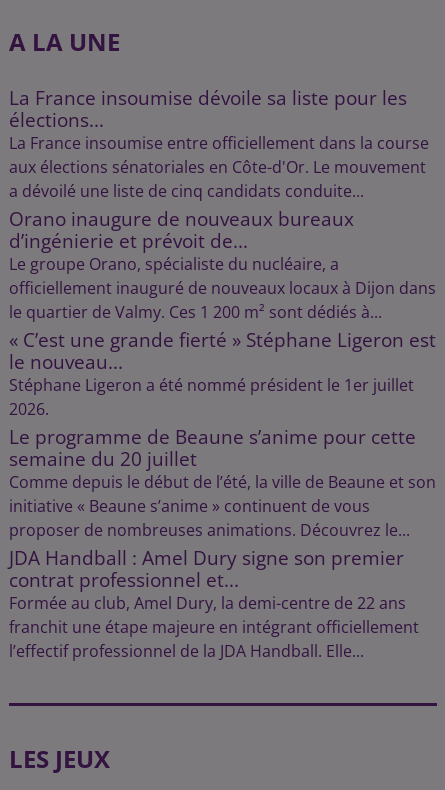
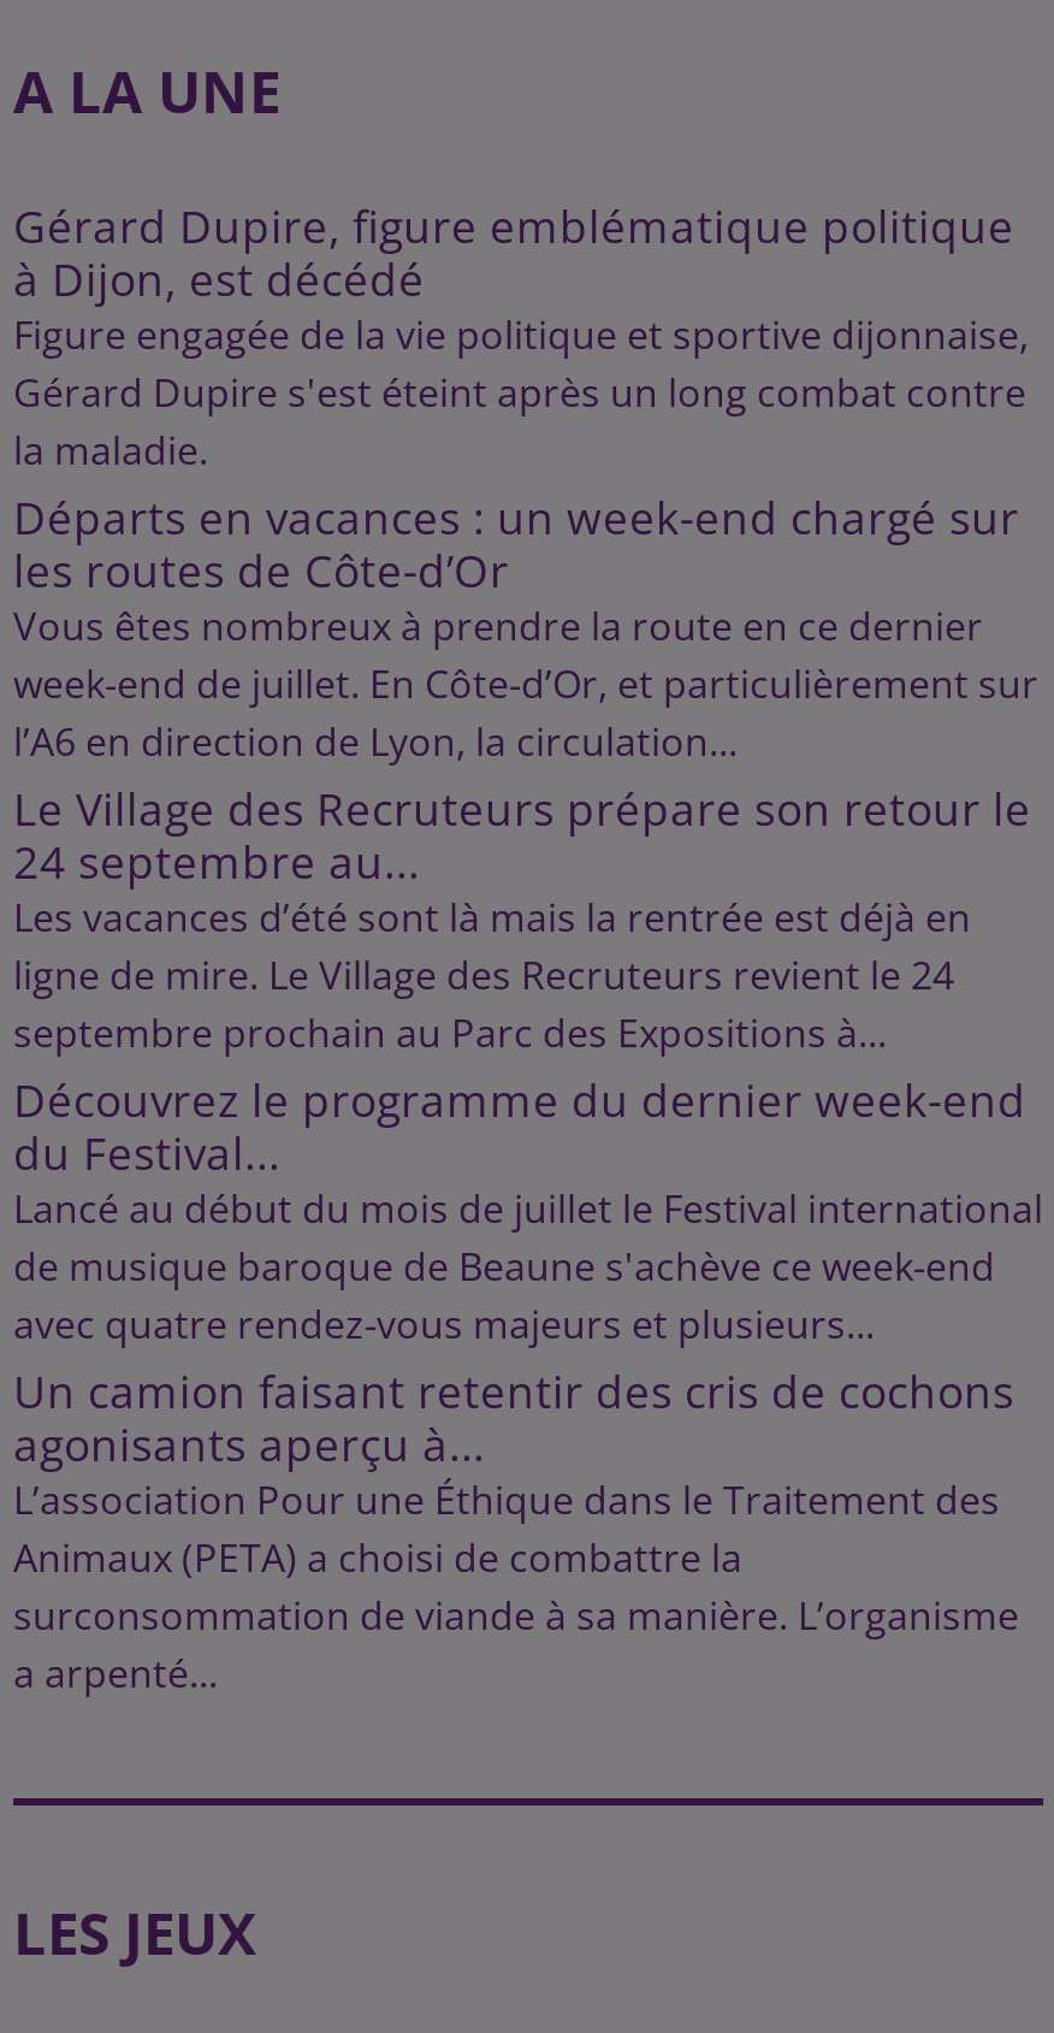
[9,85,436,662] La France insoumise dévoile sa liste pour les | élections... | La France insoumise entre officiellement dans la course | aux élections sénatoriales en Côte-d'Or. Le mouvement | a dévoilé une liste de cinq candidats conduite... | Orano inaugure de nouveaux bureaux | d’ingénierie et prévoit de... | Le groupe Orano, spécialiste du nucléaire, a | officiellement inauguré de nouveaux locaux à Dijon dans | le quartier de Valmy. Ces 1 200 m² sont dédiés à... | « C’est une grande fierté » Stéphane Ligeron est | le nouveau... | Stéphane Ligeron a été nommé président le 1er juillet | 2026. | Le programme de Beaune s’anime pour cette | semaine du 20 juillet | Comme depuis le début de l’été, la ville de Beaune et son | initiative « Beaune s’anime » continuent de vous | proposer de nombreuses animations. Découvrez le... | JDA Handball : Amel Dury signe son premier | contrat professionnel et... | Formée au club, Amel Dury, la demi-centre de 22 ans | franchit une étape majeure en intégrant officiellement | l’effectif professionnel de la JDA Handball. Elle... -> [13,195,1043,1700] Gérard Dupire, figure emblématique politique | à Dijon, est décédé | Figure engagée de la vie politique et sportive dijonnaise, | Gérard Dupire s'est éteint après un long combat contre | la maladie. | Départs en vacances : un week-end chargé sur | les routes de Côte-d’Or | Vous êtes nombreux à prendre la route en ce dernier | week-end de juillet. En Côte-d’Or, et particulièrement sur | l’A6 en direction de Lyon, la circulation... | Le Village des Recruteurs prépare son retour le | 24 septembre au... | Les vacances d’été sont là mais la rentrée est déjà en | ligne de mire. Le Village des Recruteurs revient le 24 | septembre prochain au Parc des Expositions à... | Découvrez le programme du dernier week-end | du Festival... | Lancé au début du mois de juillet le Festival international | de musique baroque de Beaune s'achève ce week-end | avec quatre rendez-vous majeurs et plusieurs... | Un camion faisant retentir des cris de cochons | agonisants aperçu à... | L’association Pour une Éthique dans le Traitement des | Animaux (PETA) a choisi de combattre la | surconsommation de viande à sa manière. L’organisme | a arpenté...

